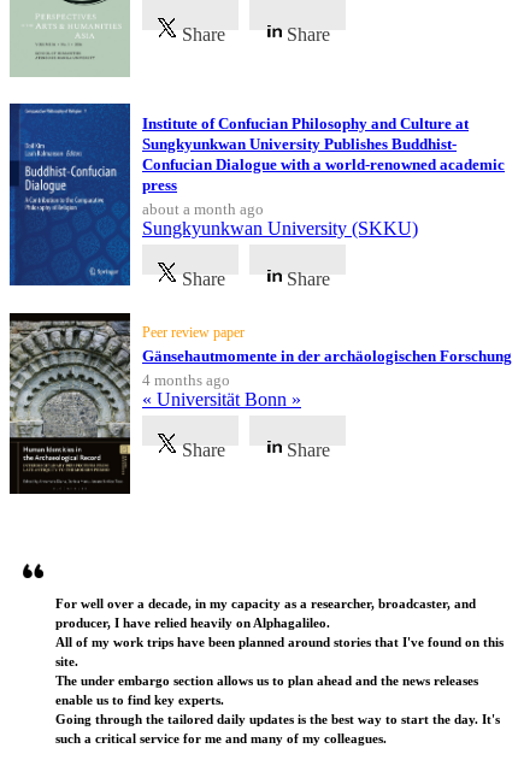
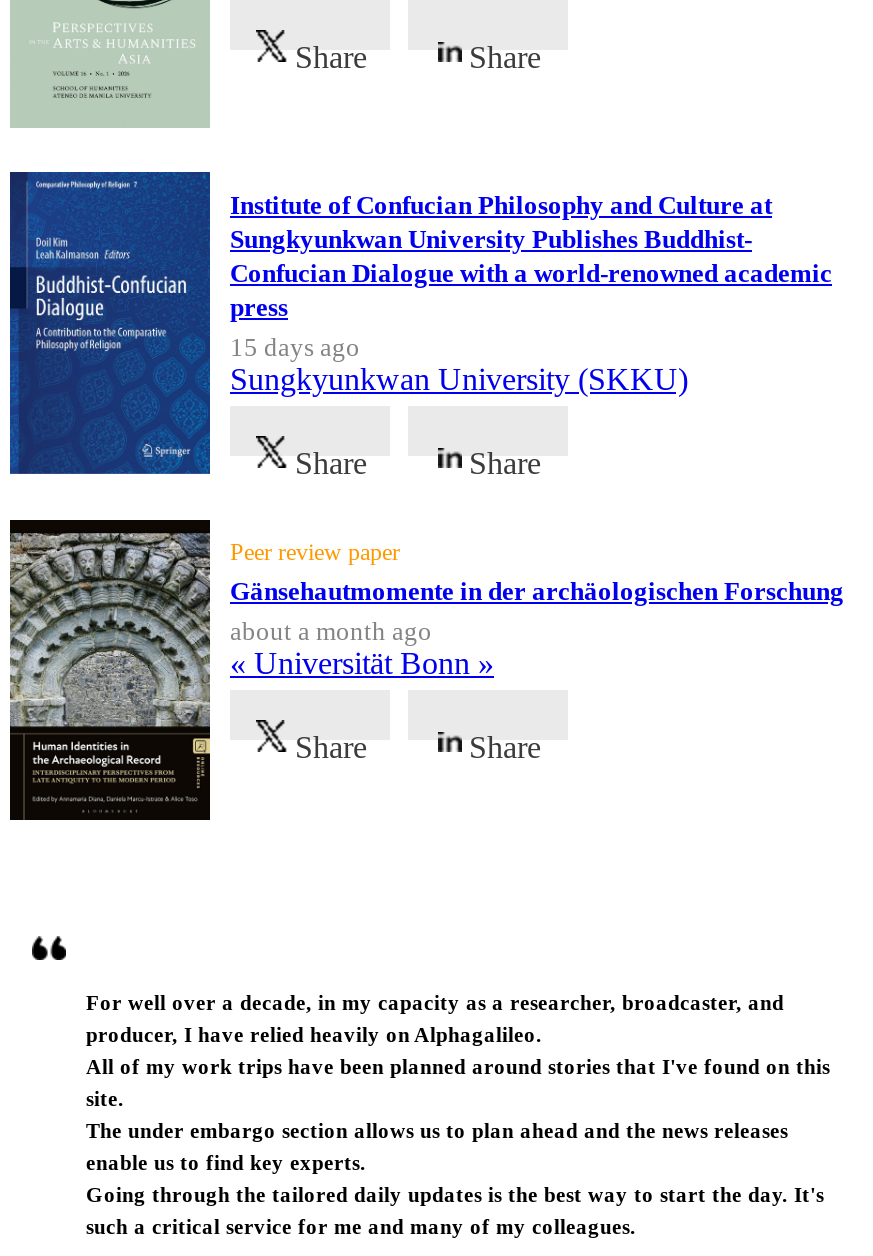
moved [142,200,264,218] -> [230,616,432,646]: about a month ago
none -> [230,332,360,362] 15 days ago
[142,371,230,389] 4 months ago -> none

